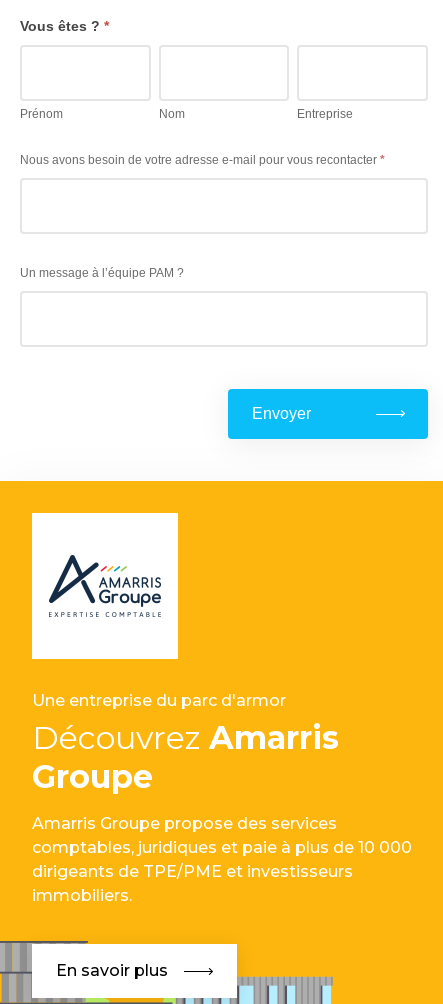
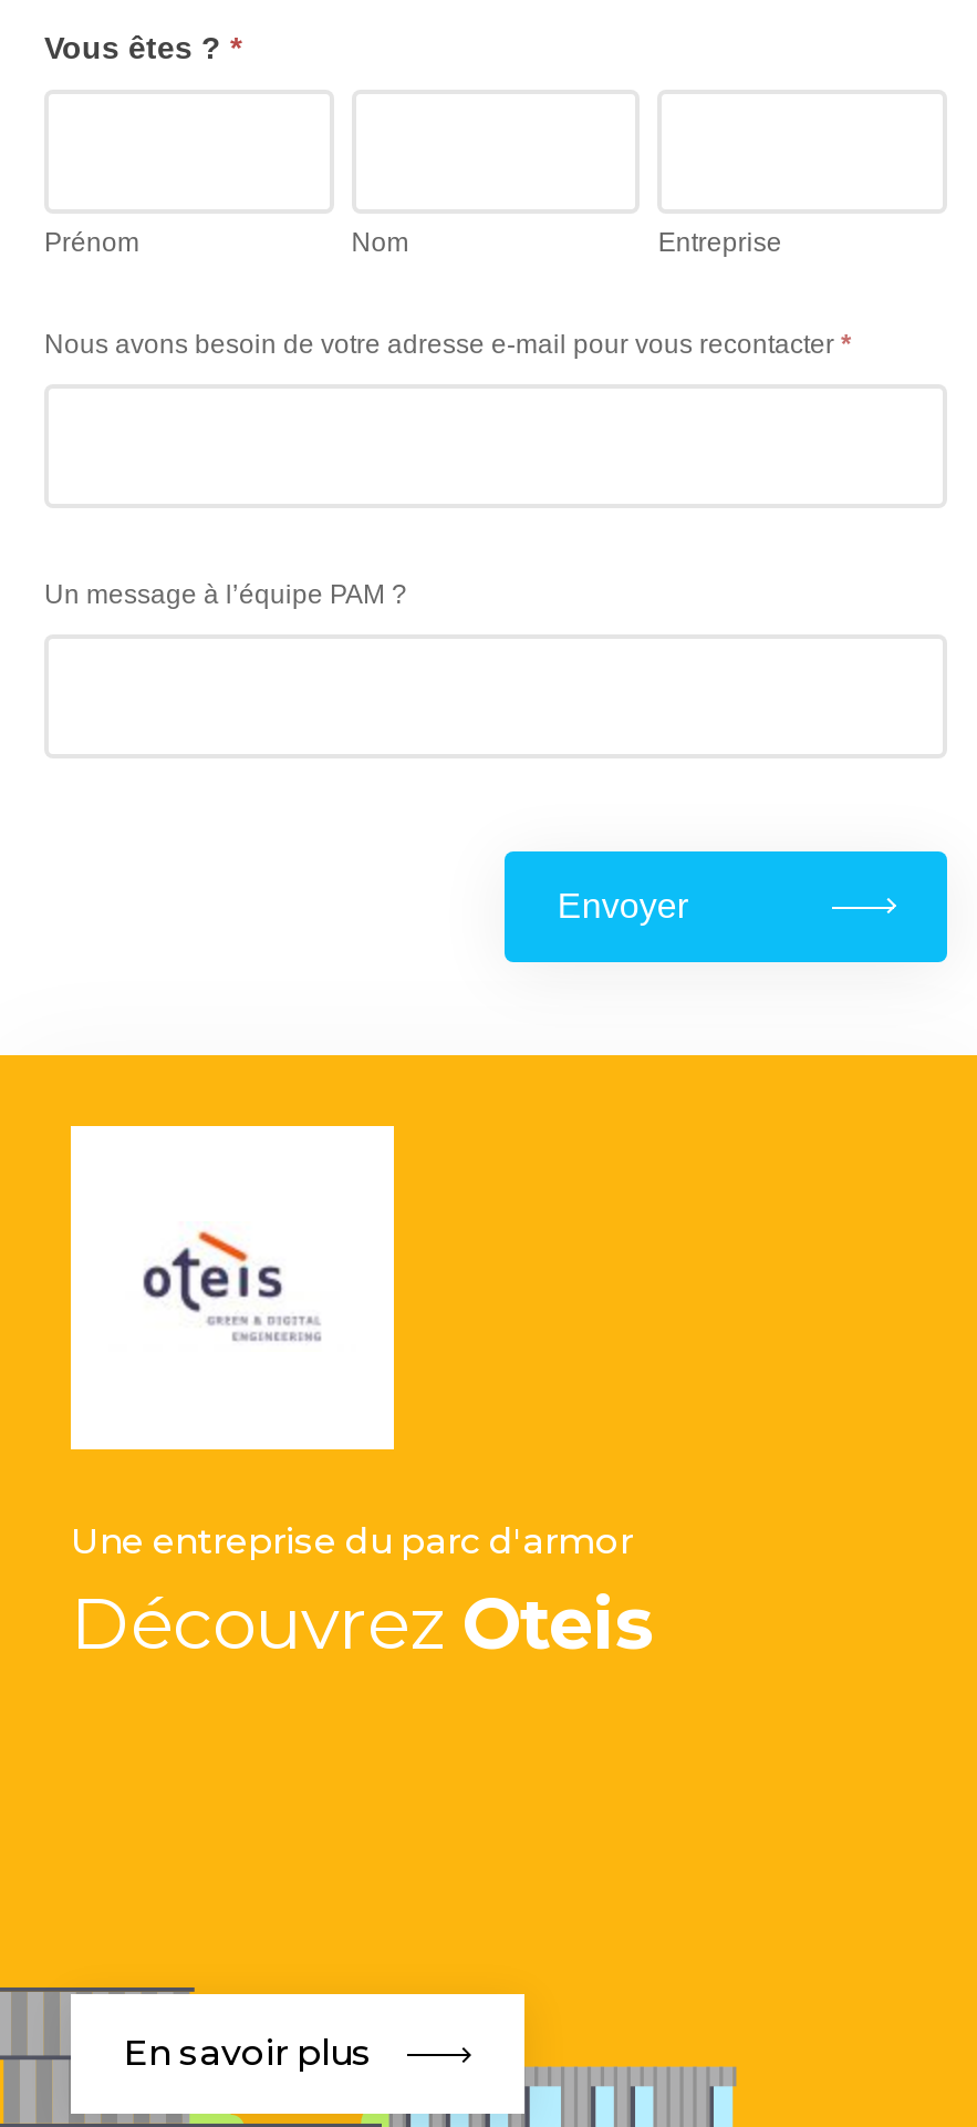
[48,554,162,618] [image] -> [108,1219,356,1354] [image]
[32,718,412,905] Découvrez Amarris | Groupe | Amarris Groupe propose des services | comptables, juridiques et paie à plus de 10 000 | dirigeants de TPE/PME et investisseurs | immobiliers. -> [71,1580,653,1666] Découvrez Oteis

